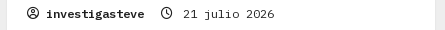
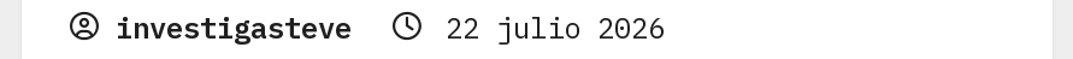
[176,6,274,21] 21 julio 2026 -> [429,11,665,47] 22 julio 2026

